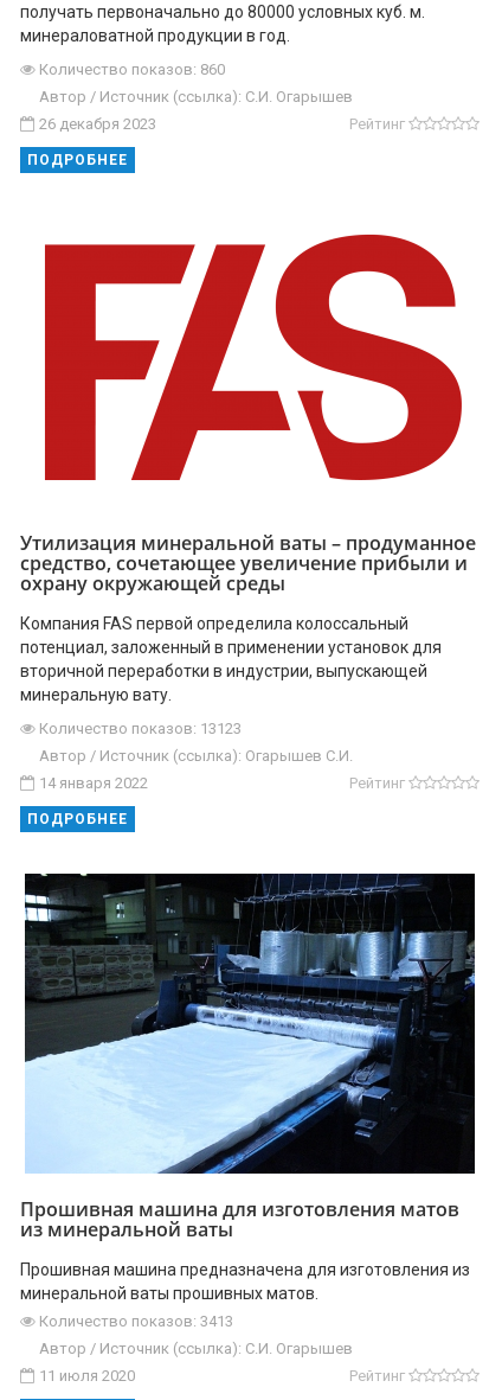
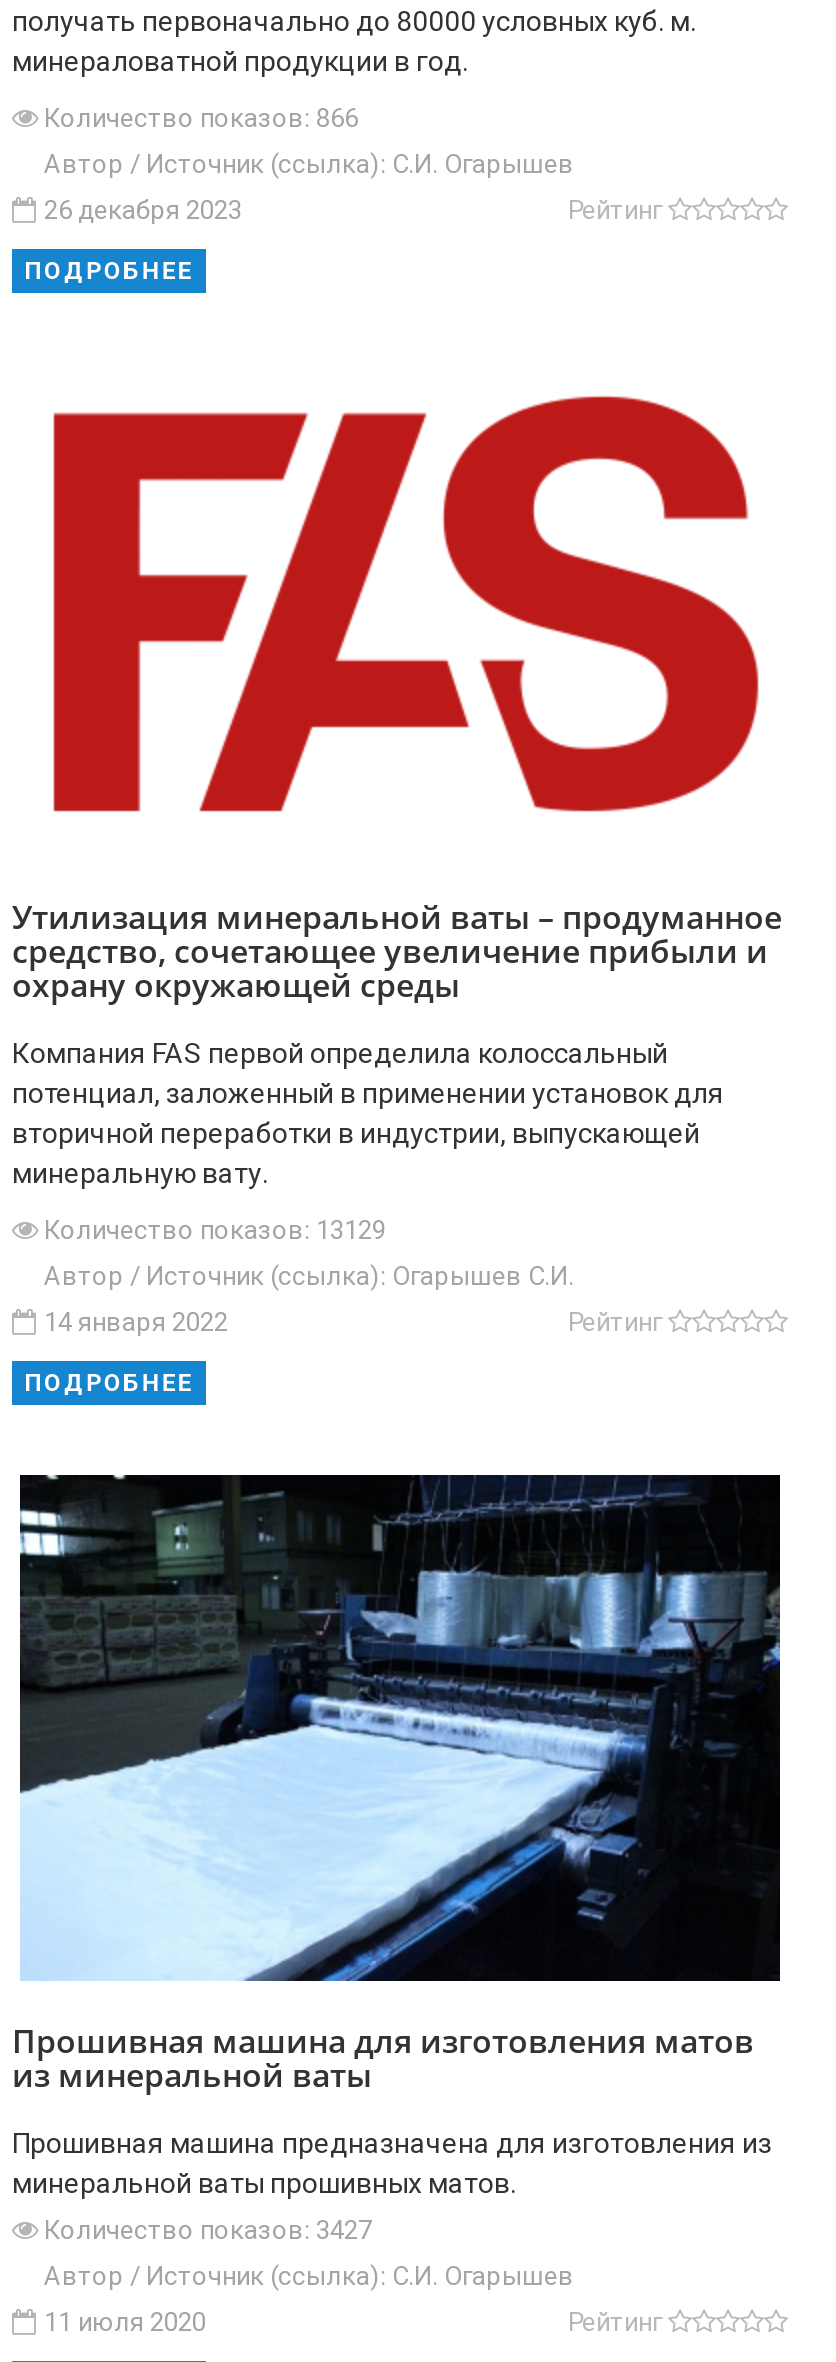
[36,61,225,78] Количество показов: 860 -> [38,102,358,132] Количество показов: 866
[36,720,242,738] Количество показов: 13123 -> [38,1214,386,1244] Количество показов: 13129
[36,1313,233,1330] Количество показов: 3413 -> [38,2214,372,2244] Количество показов: 3427

